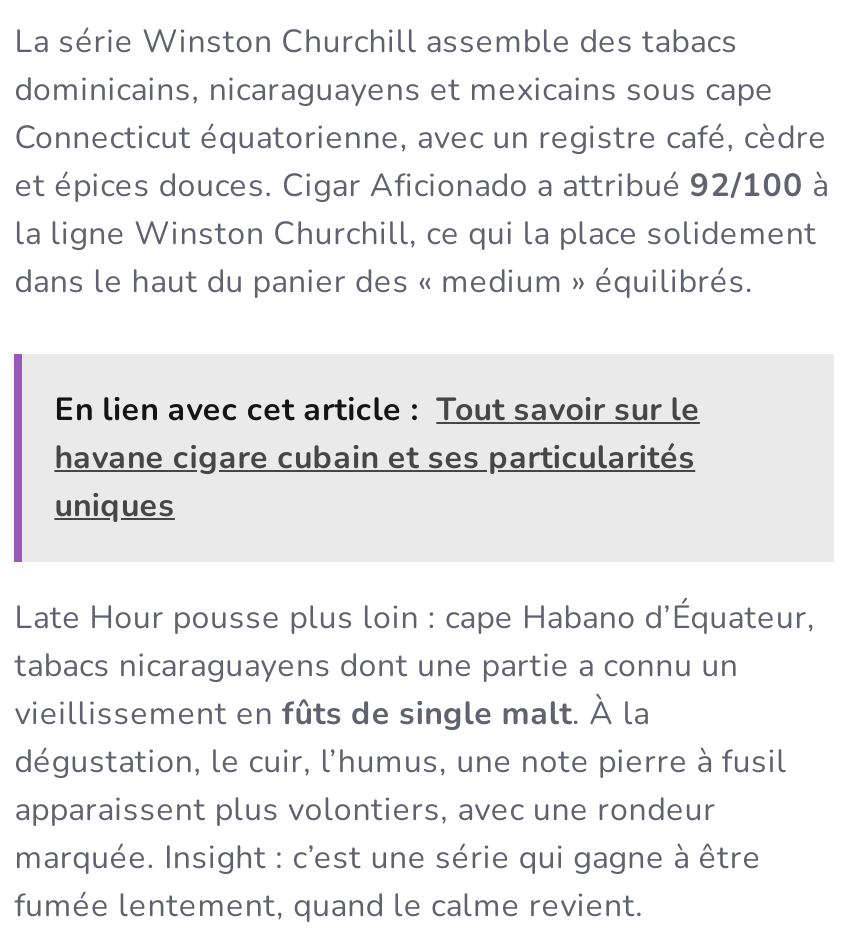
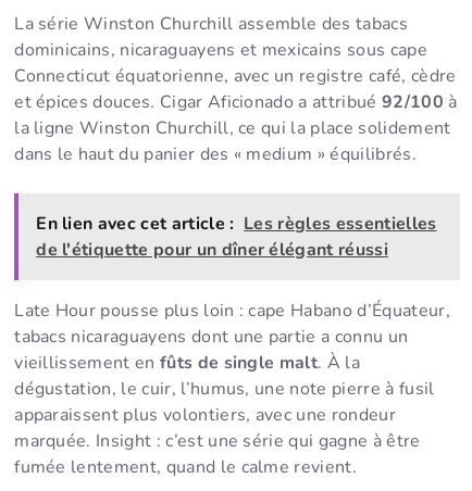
[54,387,700,527] En lien avec cet article : Tout savoir sur le | havane cigare cubain et ses particularités | uniques -> [36,212,437,262] En lien avec cet article : Les règles essentielles | de l'étiquette pour un dîner élégant réussi

